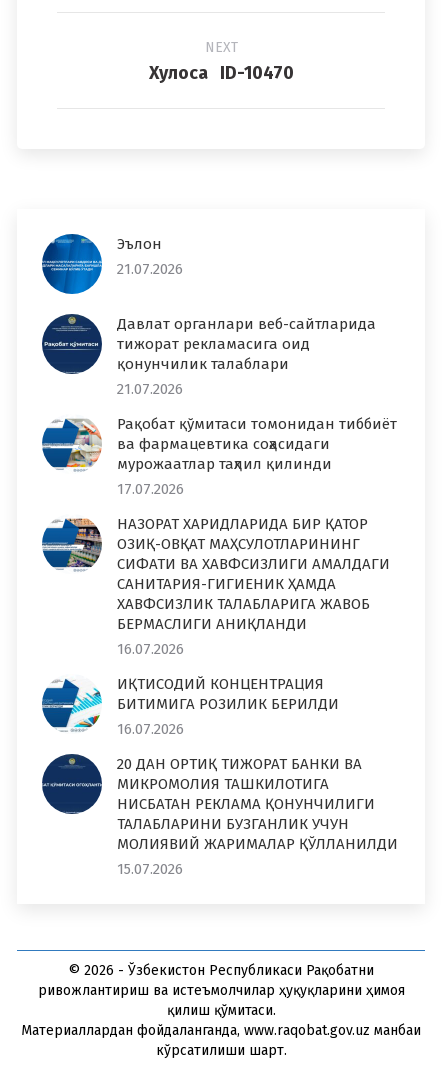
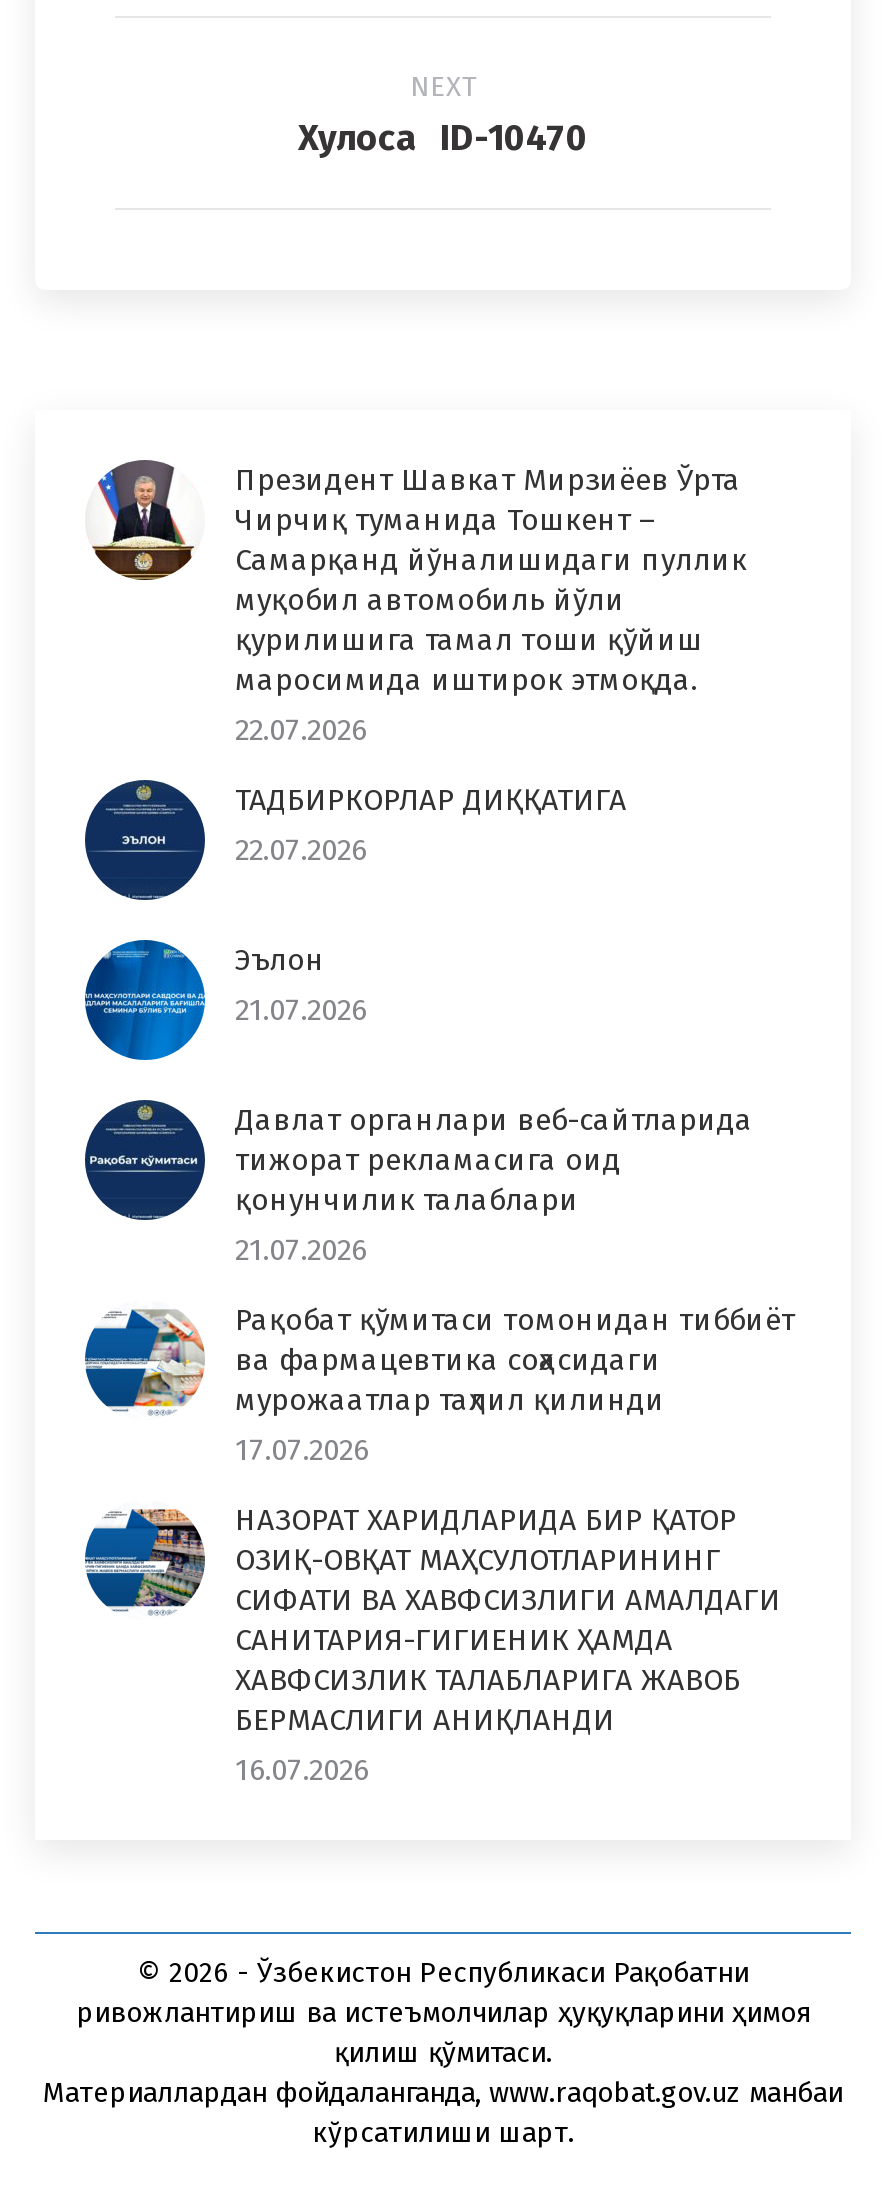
none -> [91,460,747,869] [image] | Президент Шавкат Мирзиёев Ўрта | Чирчиқ туманида Тошкент – | Самарқанд йўналишидаги пуллик | муқобил автомобиль йўли | қурилишига тамал тоши қўйиш | маросимида иштирок этмоқда. | 22.07.2026 | ТАДБИРКОРЛАР ДИҚҚАТИГА | 22.07.2026
moved [41,232,397,658] -> [83,936,795,1789]: [image] | Эълон | 21.07.2026 | ... | БЕРМАСЛИГИ АНИҚЛАНДИ | 16.07.2026
[41,675,398,878] [image] | ИҚТИСОДИЙ КОНЦЕНТРАЦИЯ | БИТИМИГА РОЗИЛИК БЕРИЛДИ | 16.07.2026 | 20 ДАН ОРТИҚ ТИЖОРАТ БАНКИ ВА | МИКРОМОЛИЯ ТАШКИЛОТИГА | НИСБАТАН РЕКЛАМА ҚОНУНЧИЛИГИ | ТАЛАБЛАРИНИ БУЗГАНЛИК УЧУН | МОЛИЯВИЙ ЖАРИМАЛАР ҚЎЛЛАНИЛДИ | 15.07.2026 -> none
moved [41,753,103,815] -> [83,778,207,902]: [image]

